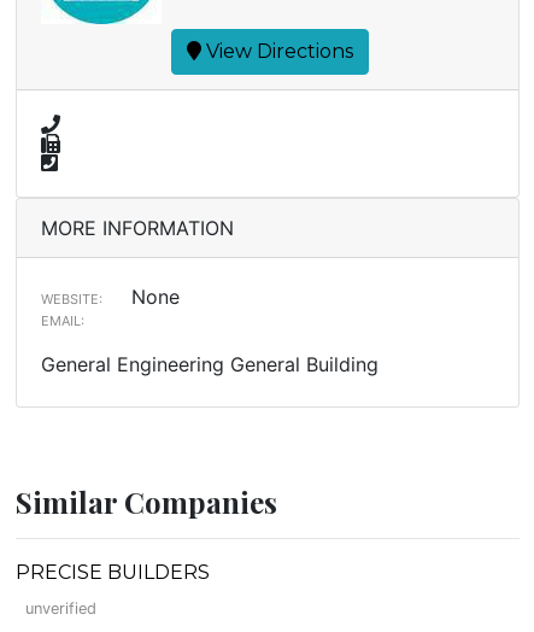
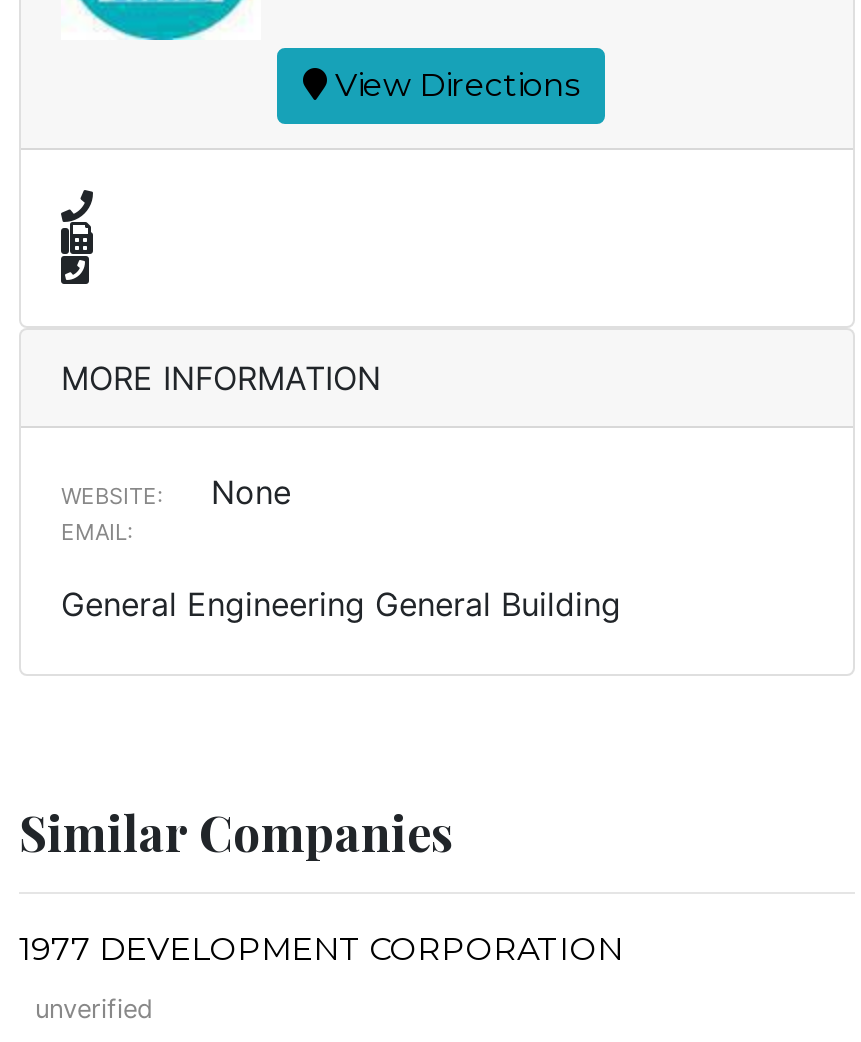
[16,561,210,584] PRECISE BUILDERS -> [19,930,623,968] 1977 DEVELOPMENT CORPORATION

